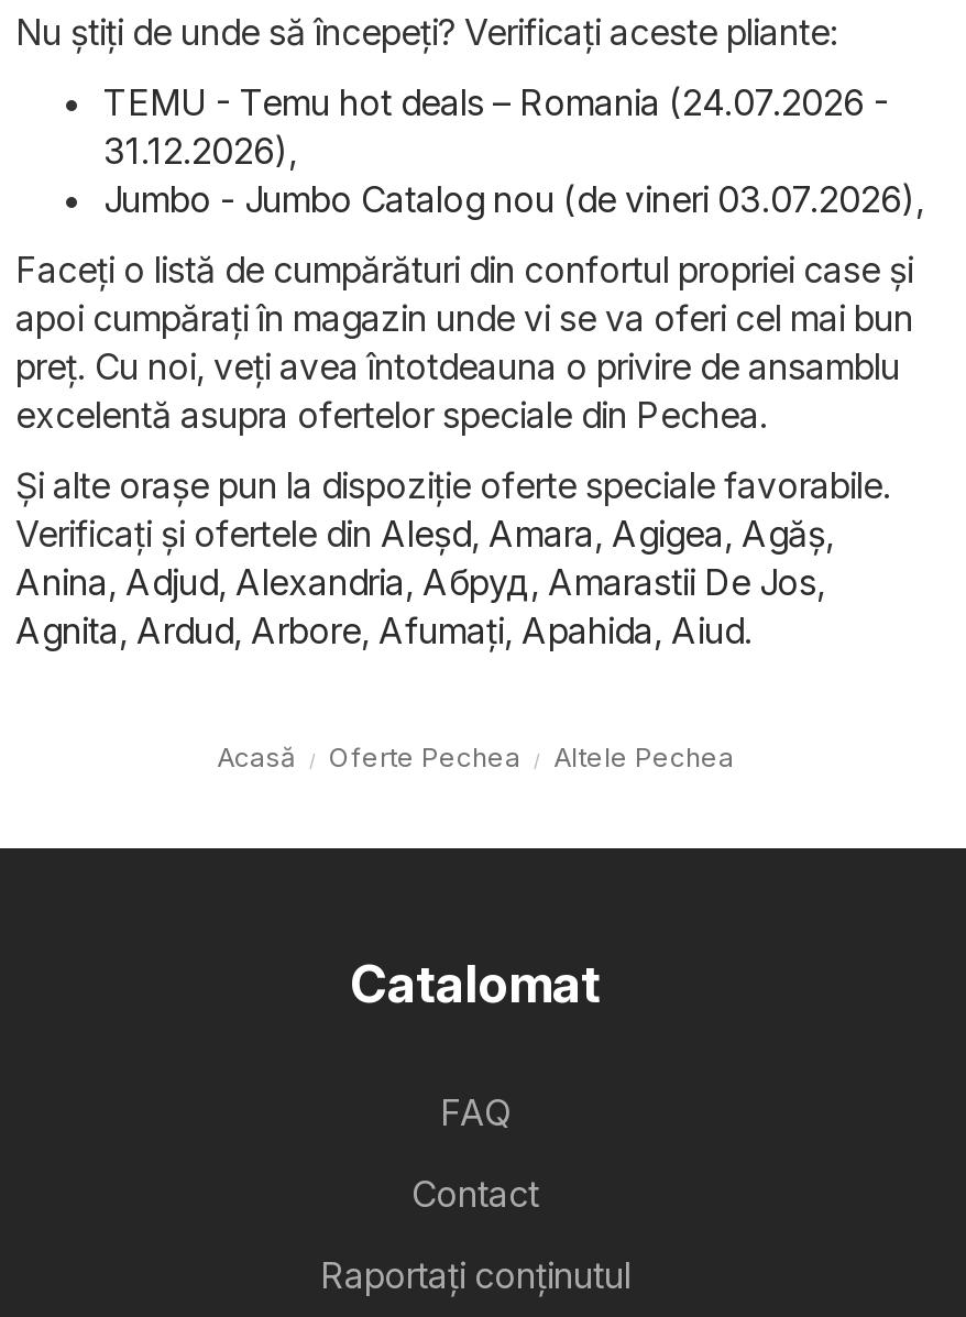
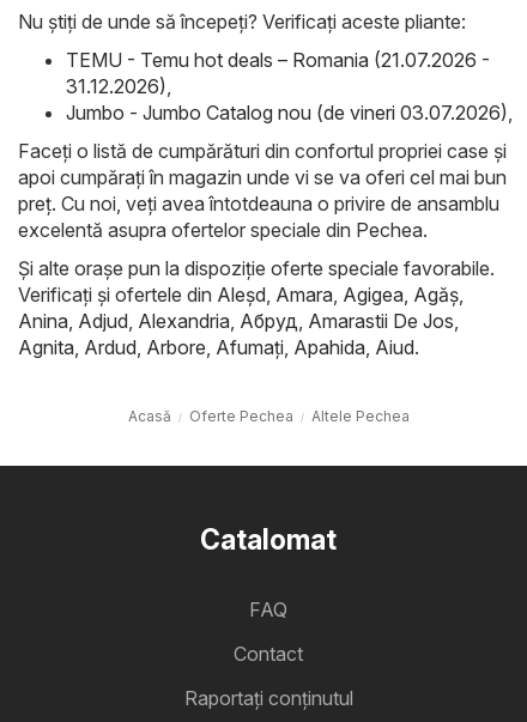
[103,81,889,125] TEMU - Temu hot deals – Romania (24.07.2026 - -> [66,48,490,72] TEMU - Temu hot deals – Romania (21.07.2026 -

